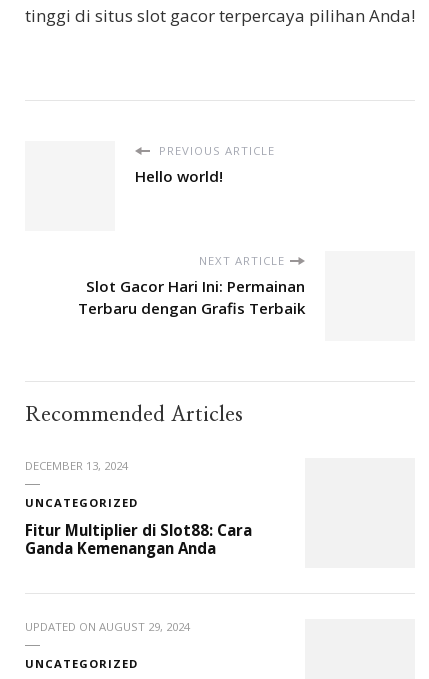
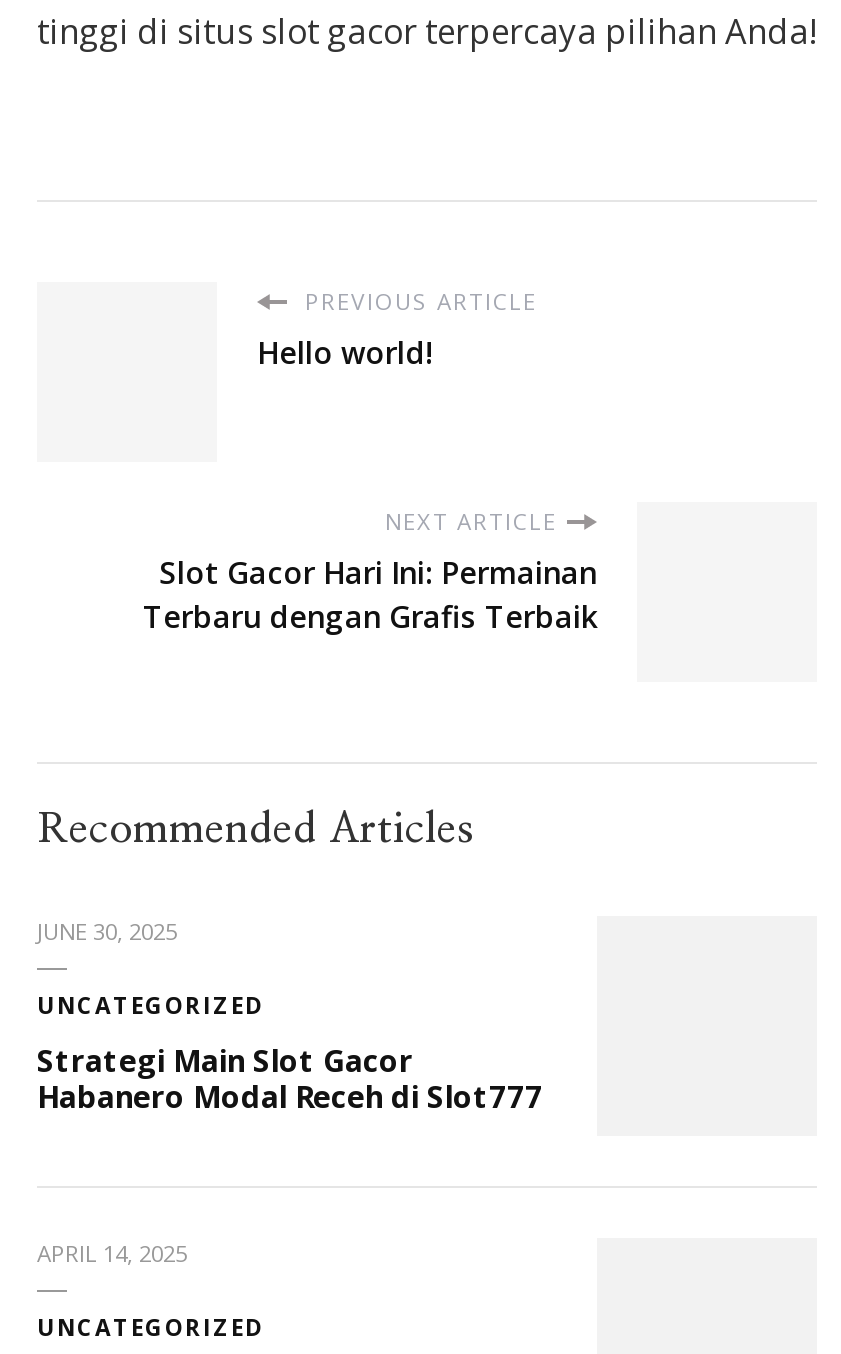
[25,458,128,473] DECEMBER 13, 2024 -> [37,917,177,947] JUNE 30, 2025
[25,520,252,558] Fitur Multiplier di Slot88: Cara | Ganda Kemenangan Anda -> [37,1041,543,1117] Strategi Main Slot Gacor | Habanero Modal Receh di Slot777
[25,619,190,634] UPDATED ON AUGUST 29, 2024 -> [37,1239,187,1269] APRIL 14, 2025

